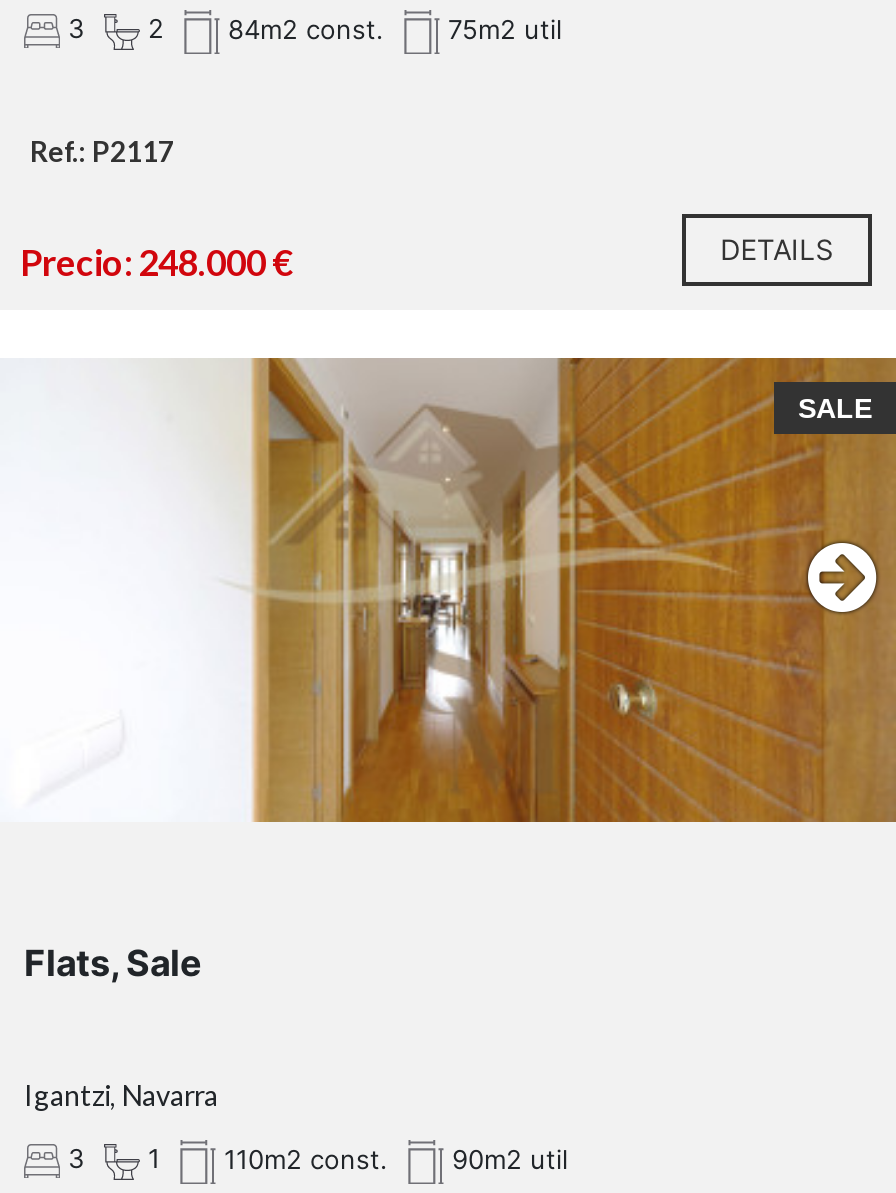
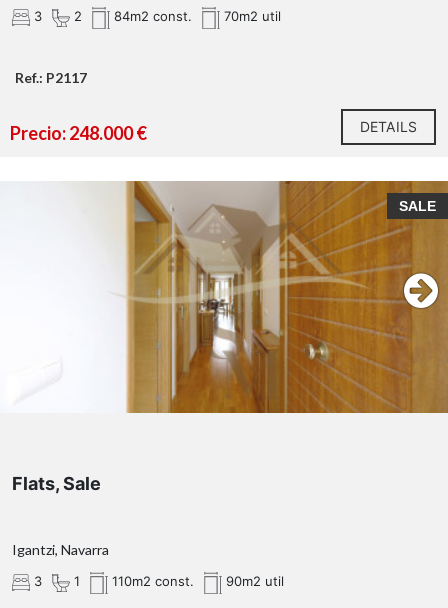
[60,12,562,45] 3 2 84m2 const. 75m2 util -> [30,8,281,24] 3 2 84m2 const. 70m2 util

